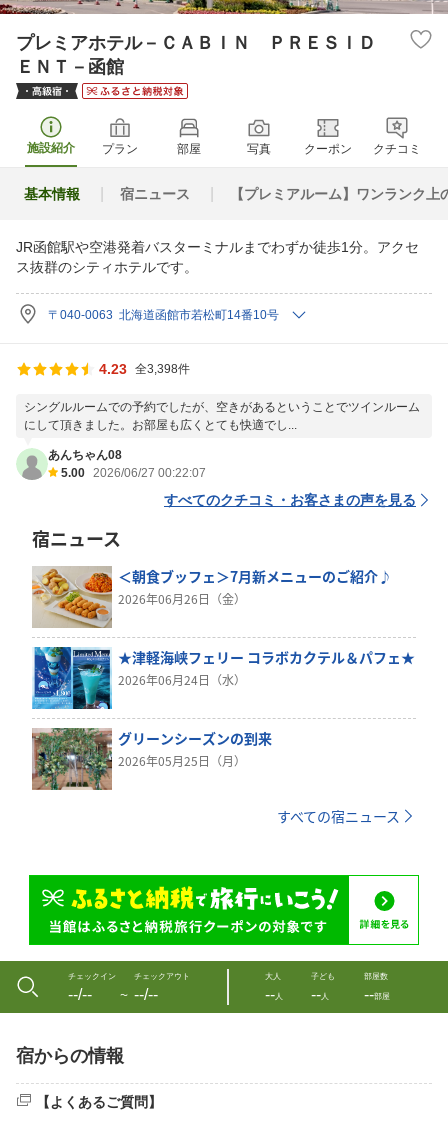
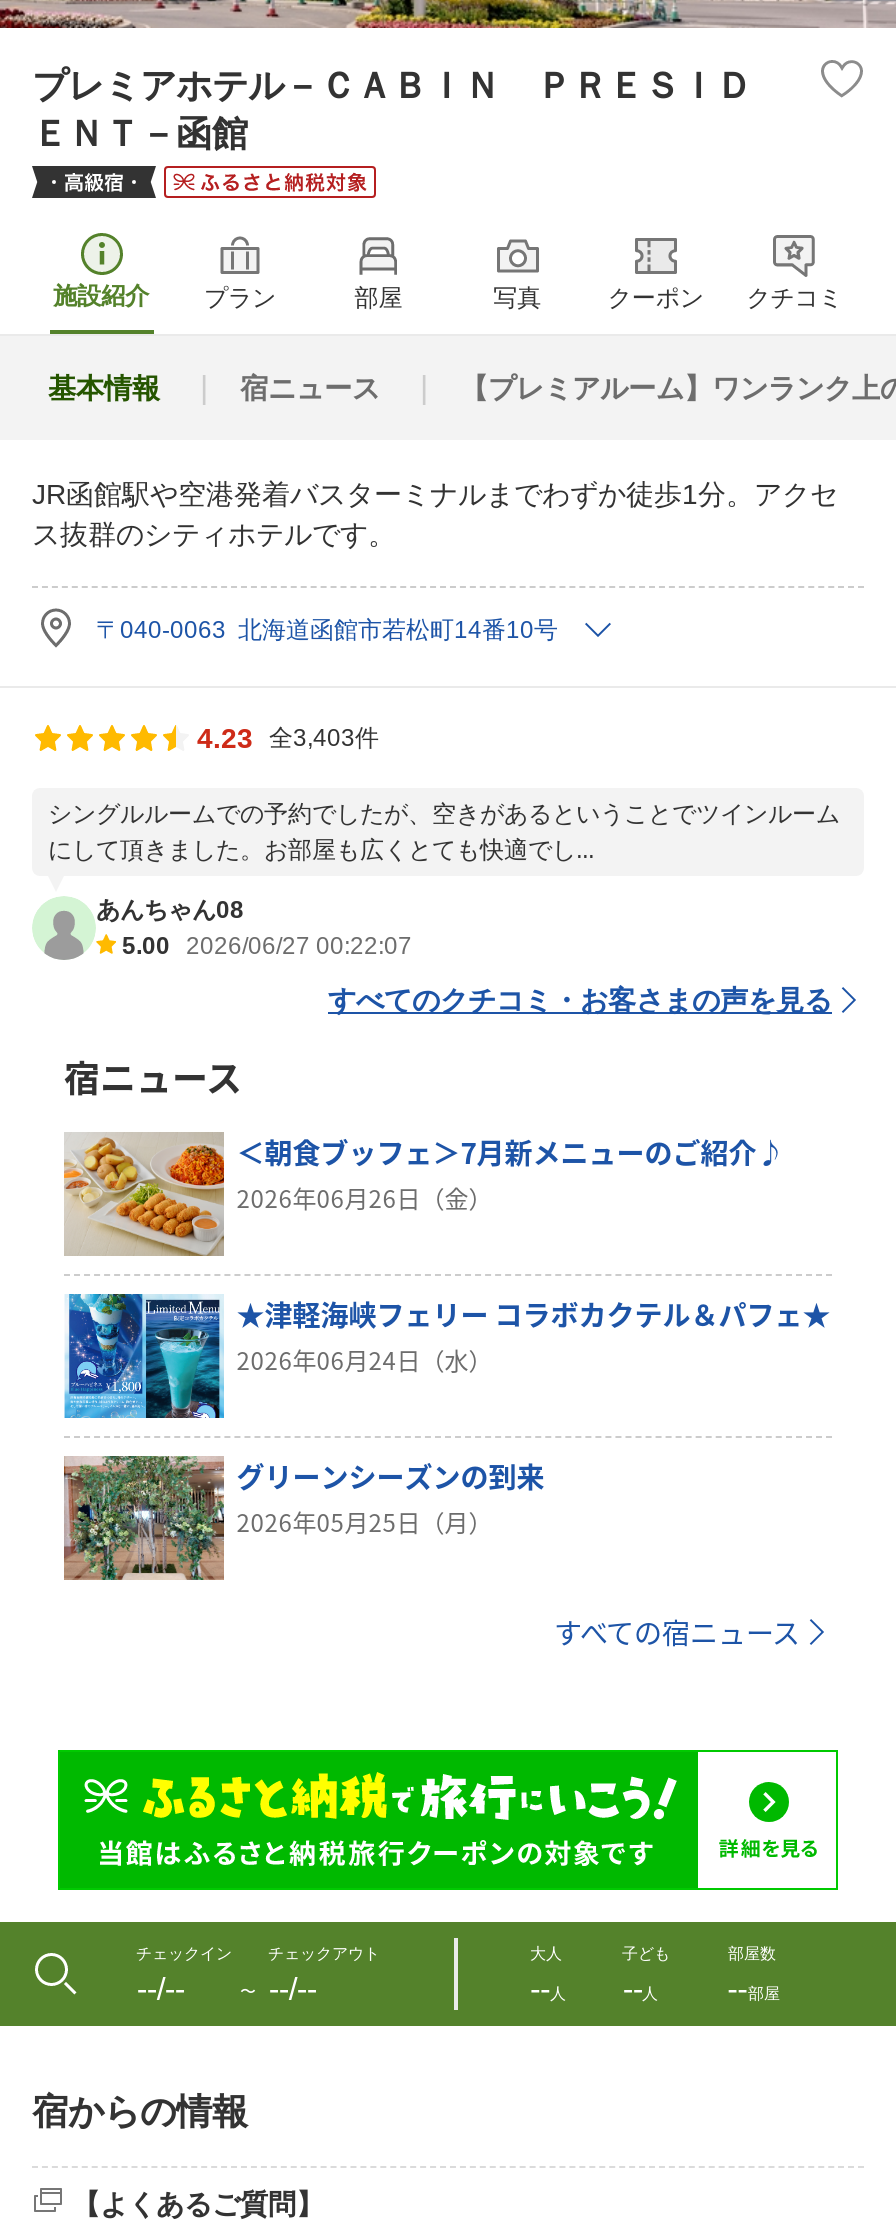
[98,361,189,377] 4.23 全3,398件 -> [197,722,379,754] 4.23 全3,403件

